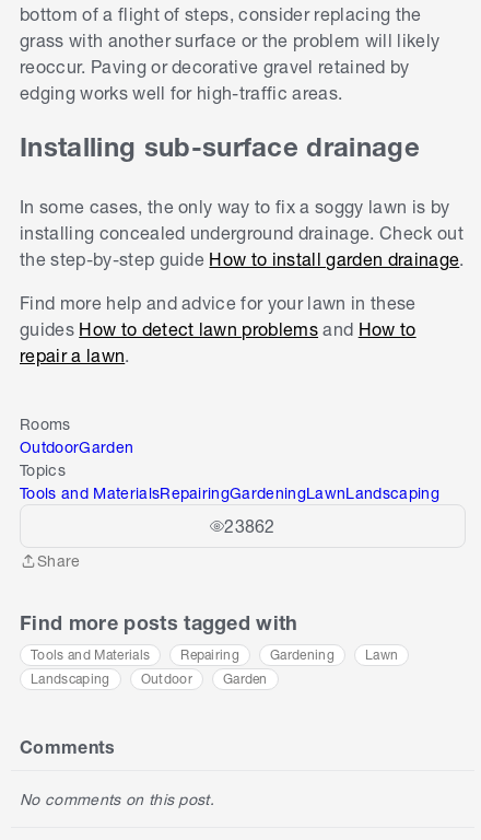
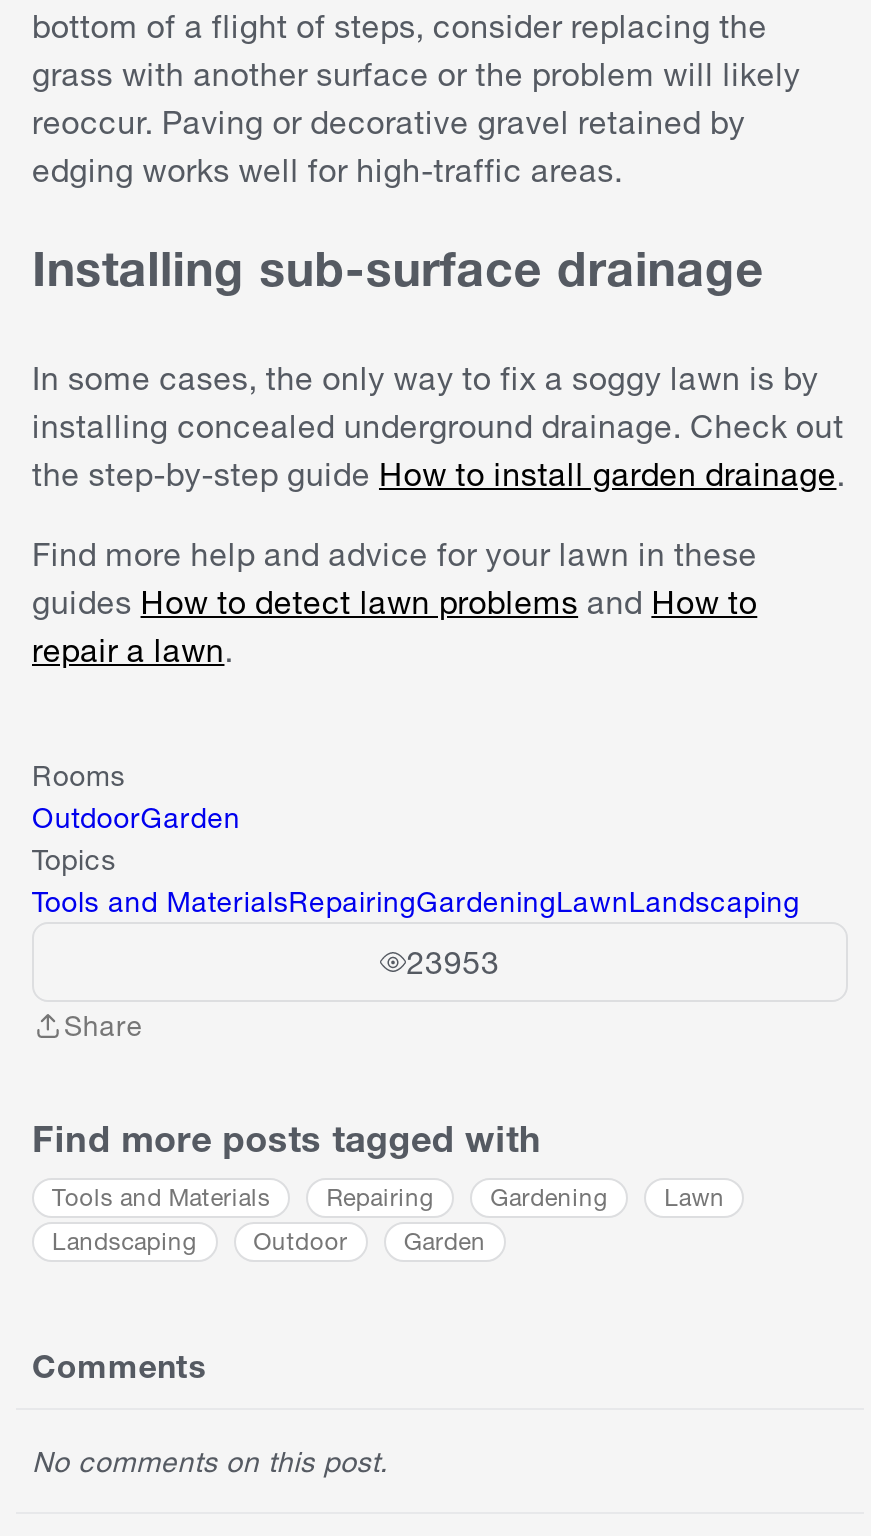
[224,515,275,536] 23862 -> [406,942,500,980] 23953

